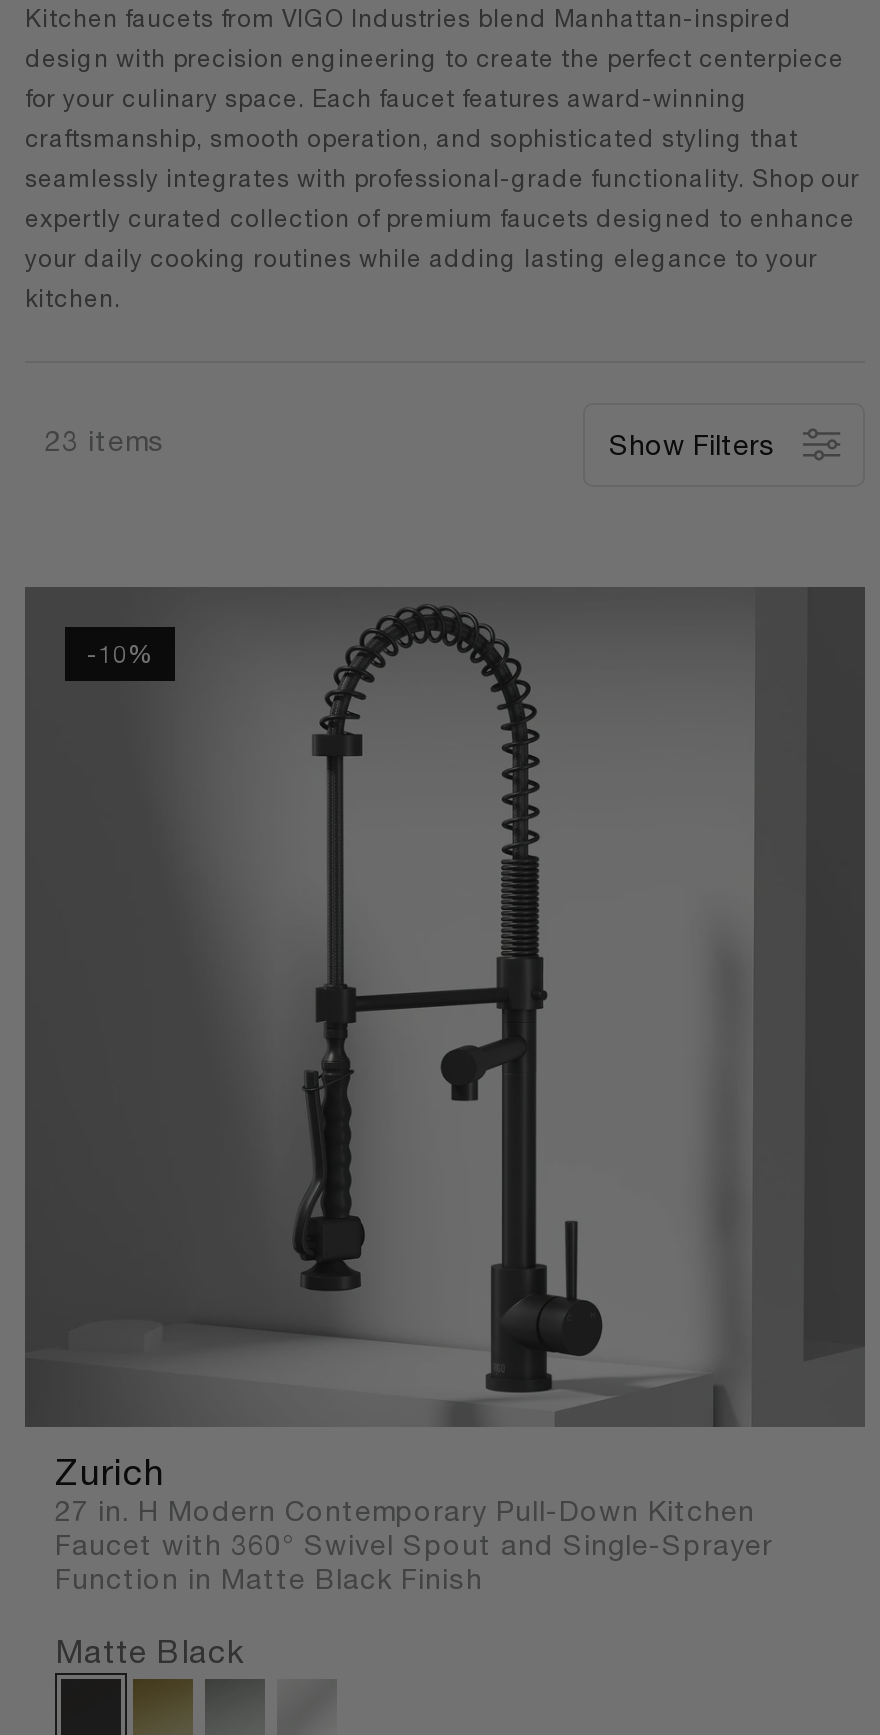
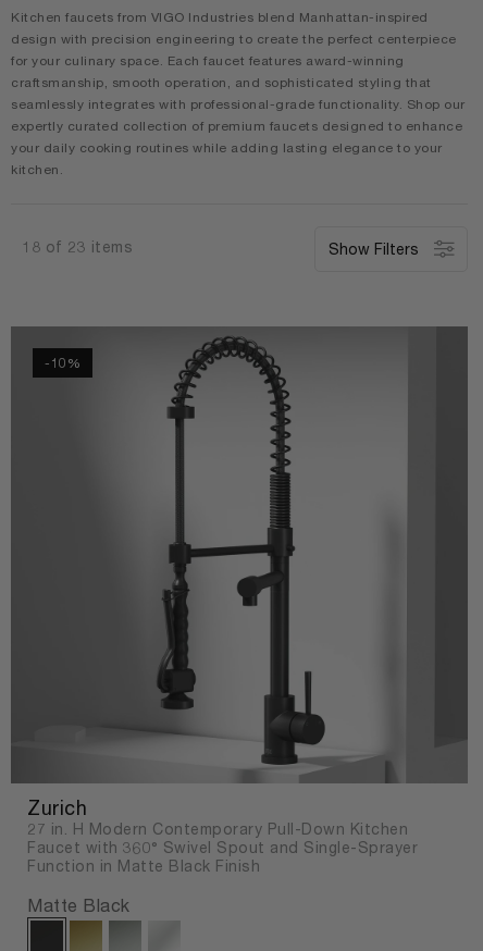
[45,430,165,458] 23 items -> [22,241,133,256] 18 of 23 items

